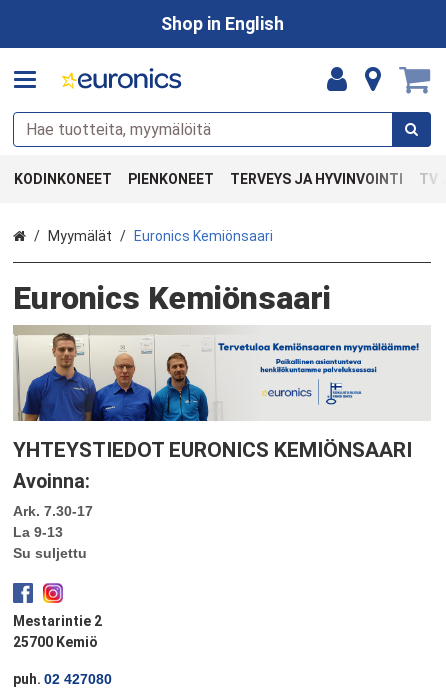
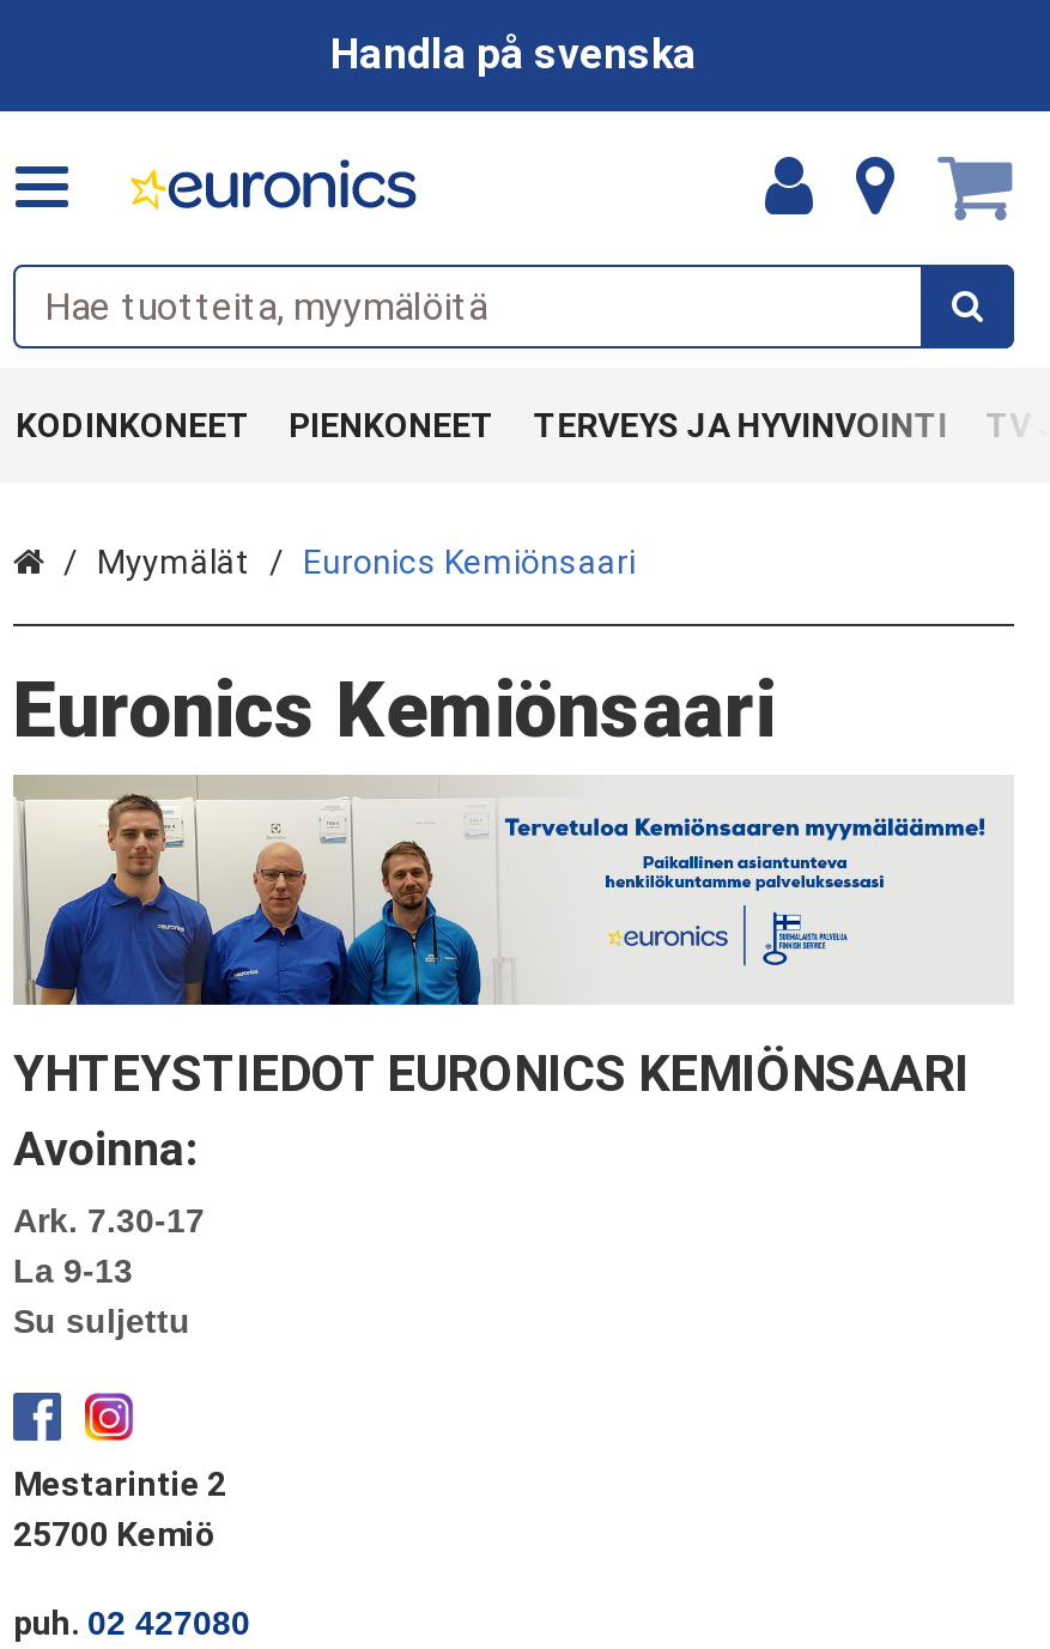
[160,14,283,34] Shop in English -> [330,30,697,78] Handla på svenska

